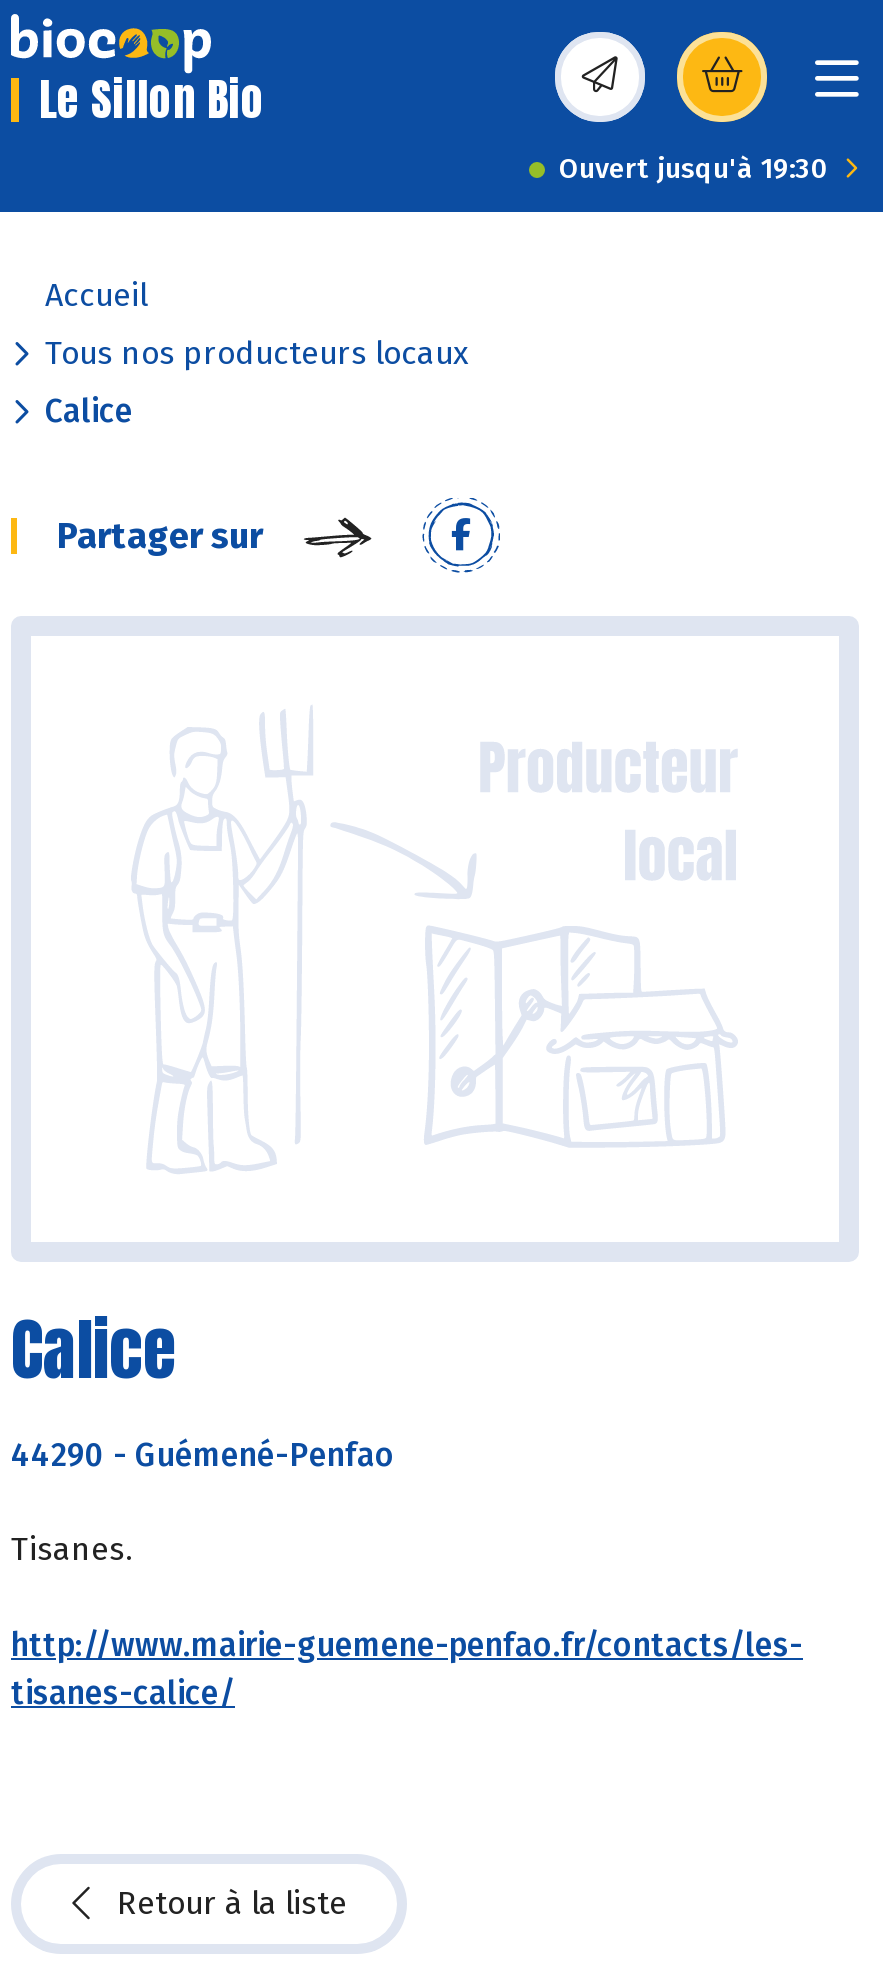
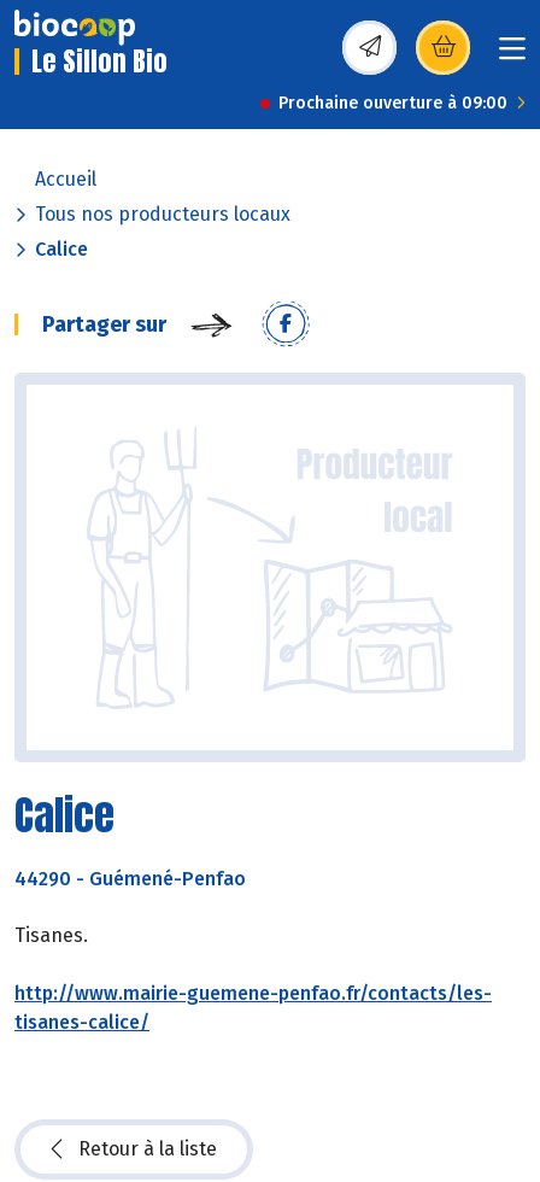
[559,152,829,186] Ouvert jusqu'à 19:30 -> [278,93,507,113] Prochaine ouverture à 09:00

